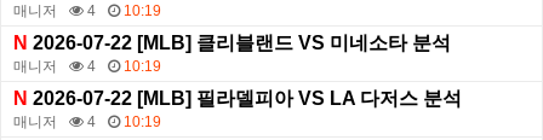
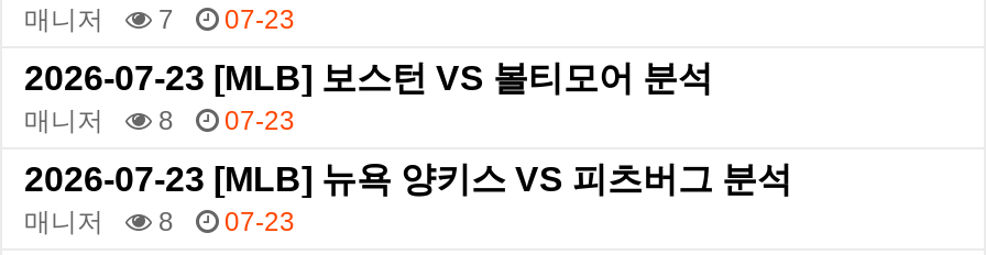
[87,3,161,19] 4 | 10:19 -> [158,5,295,35] 7 | 07-23
[13,33,451,53] N 2026-07-22 [MLB] 클리블랜드 VS 미네소타 분석 -> [24,60,713,97] 2026-07-23 [MLB] 보스턴 VS 볼티모어 분석
[87,58,161,75] 4 | 10:19 -> [158,106,295,137] 8 | 07-23
[13,88,462,109] N 2026-07-22 [MLB] 필라델피아 VS LA 다저스 분석 -> [24,161,792,198] 2026-07-23 [MLB] 뉴욕 양키스 VS 피츠버그 분석
[87,114,161,130] 4 | 10:19 -> [158,207,295,238] 8 | 07-23

